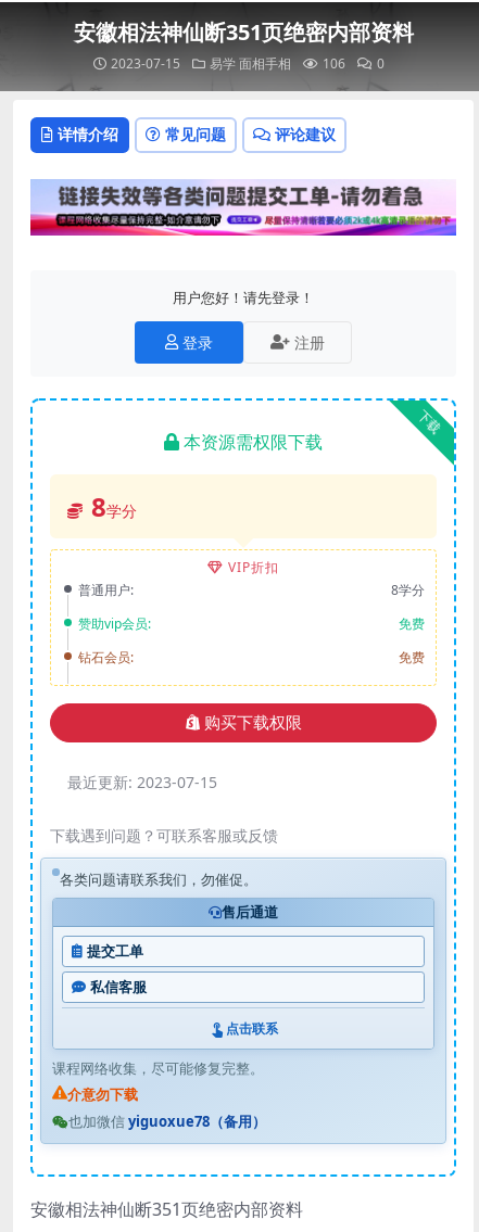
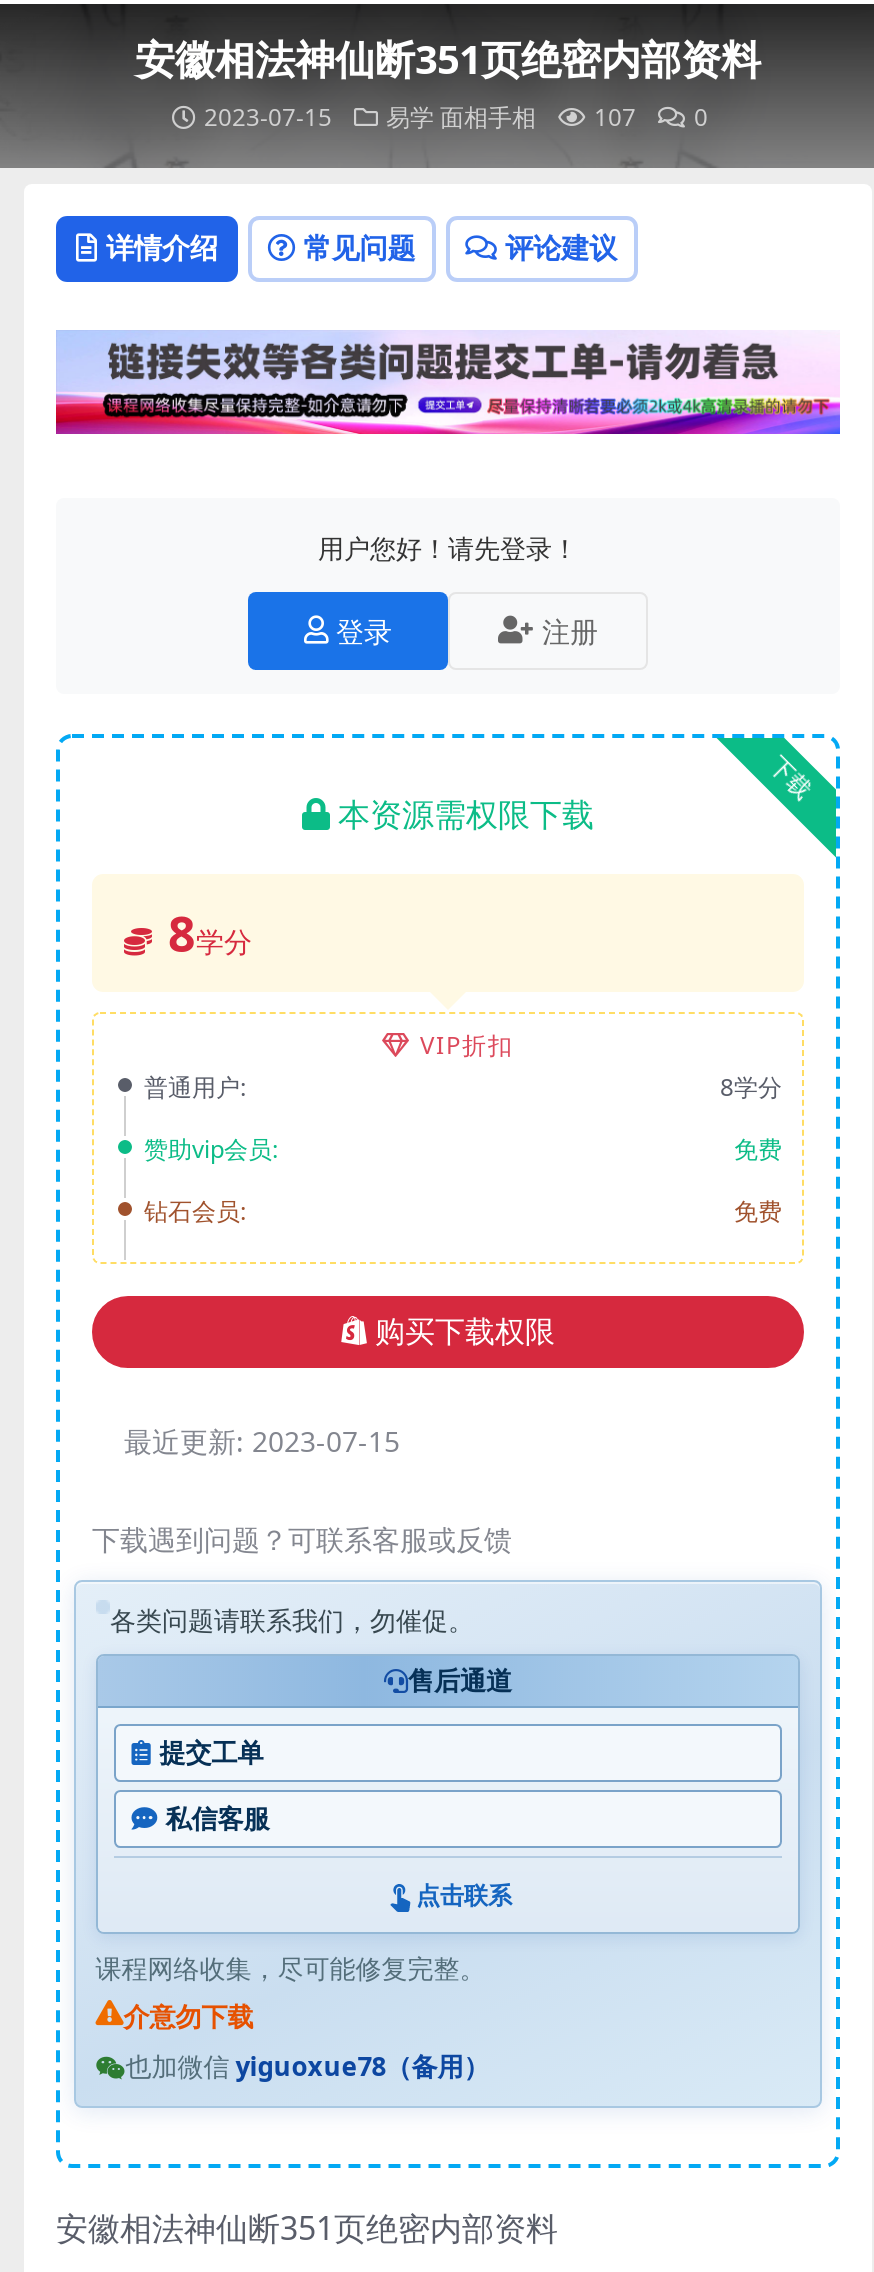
[111,54,385,73] 2023-07-15 易学 面相手相 106 0 -> [204,100,708,134] 2023-07-15 易学 面相手相 107 0

